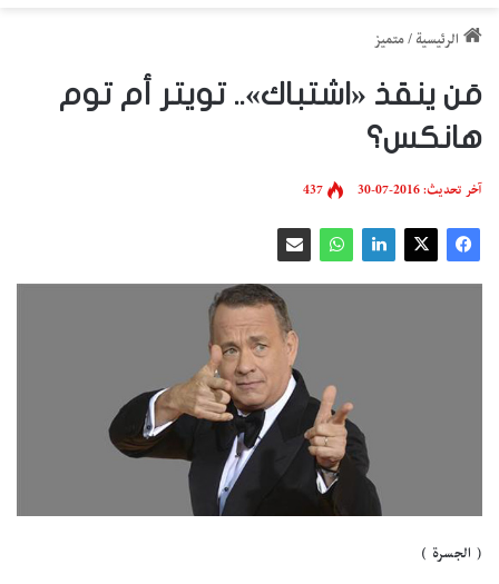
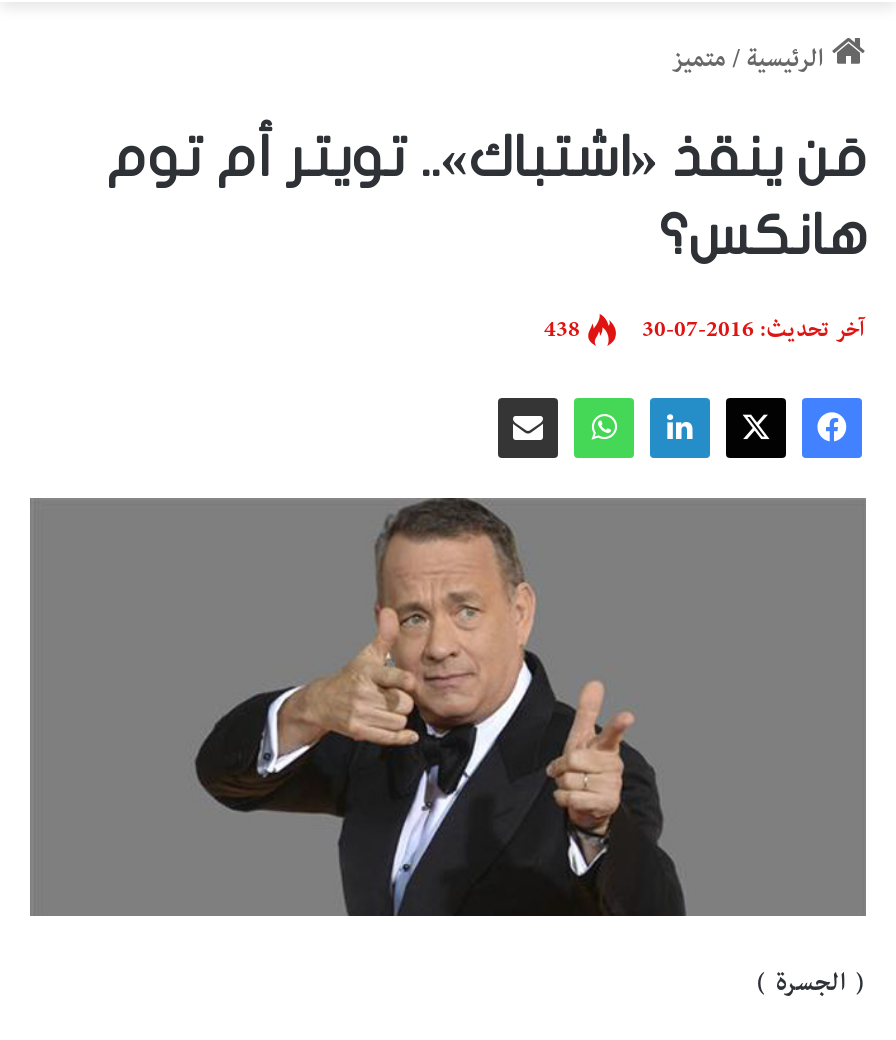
[303,180,323,199] 437 -> [544,312,580,346] 438

